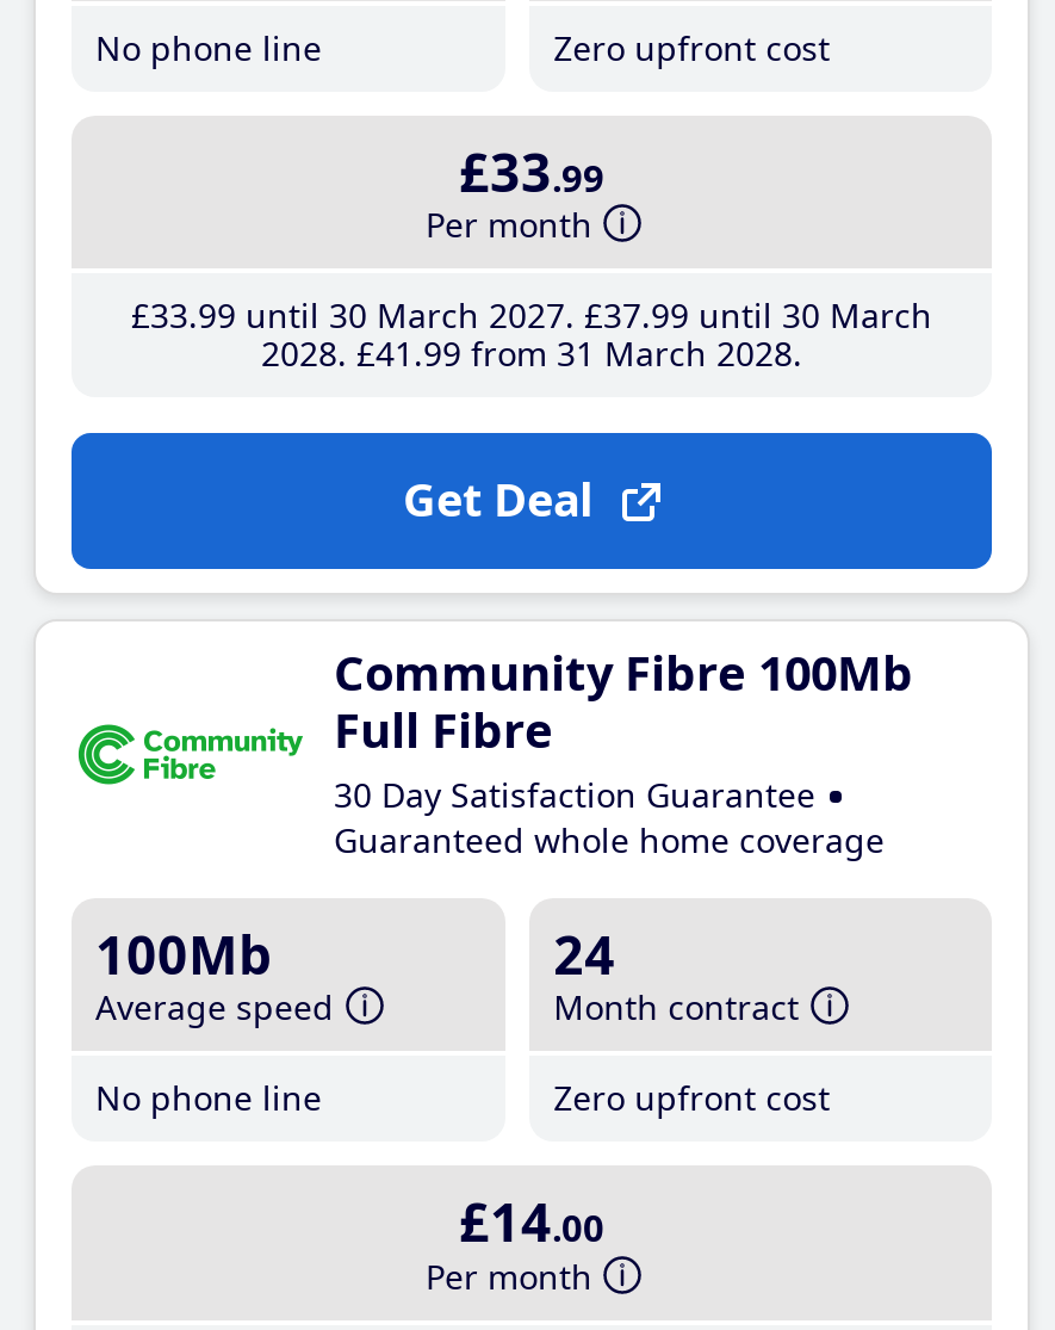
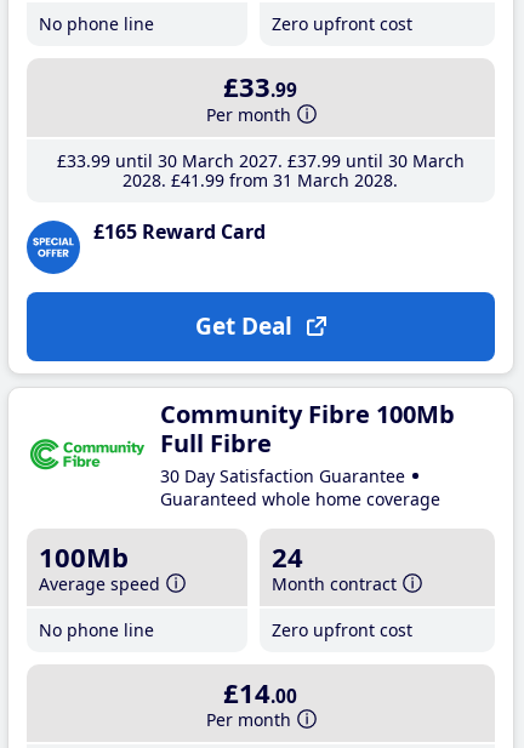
none -> [25,218,266,275] [image] | £165 Reward Card

